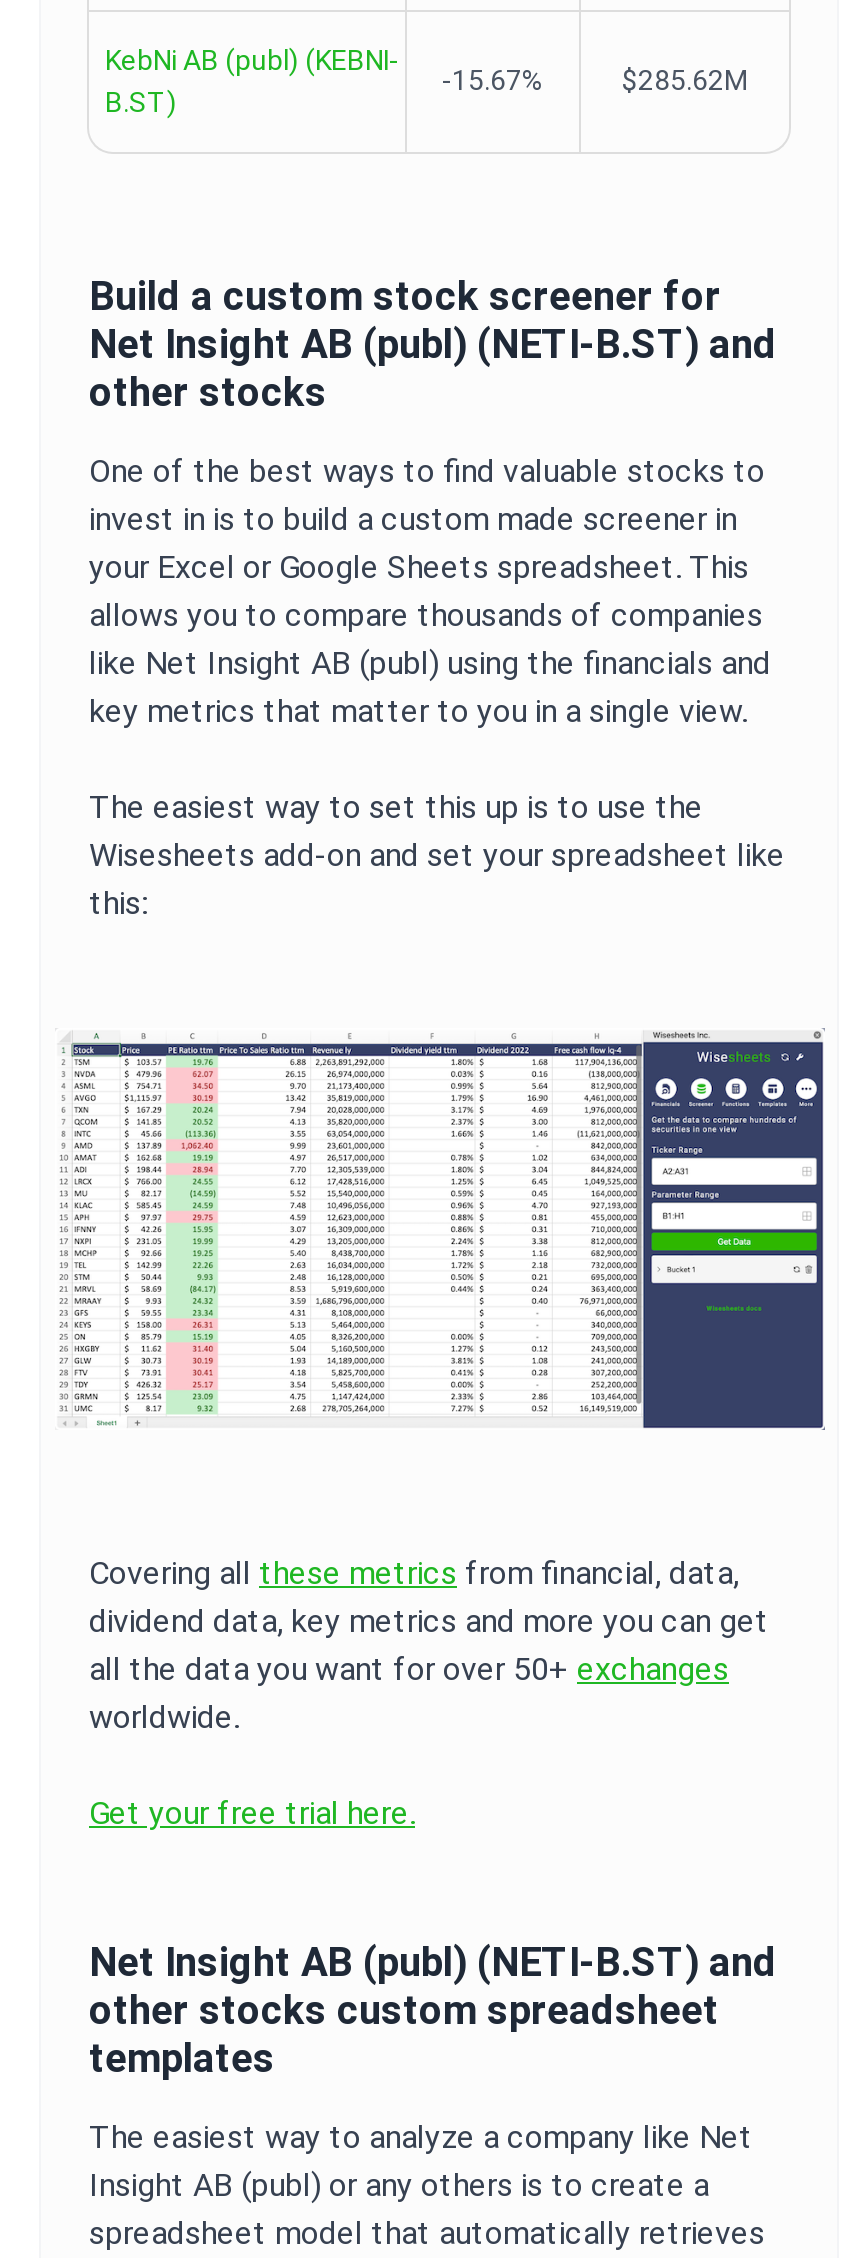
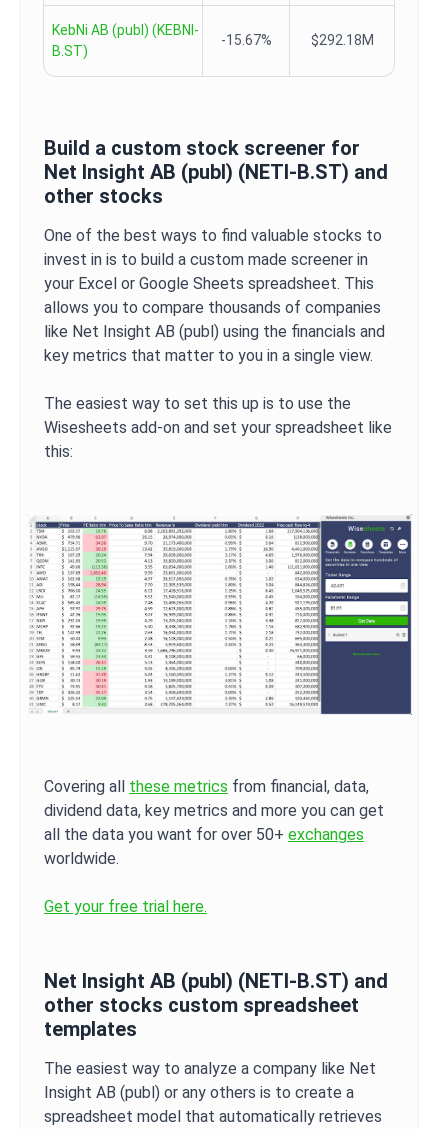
[622,64,748,96] $285.62M -> [310,32,373,48] $292.18M

